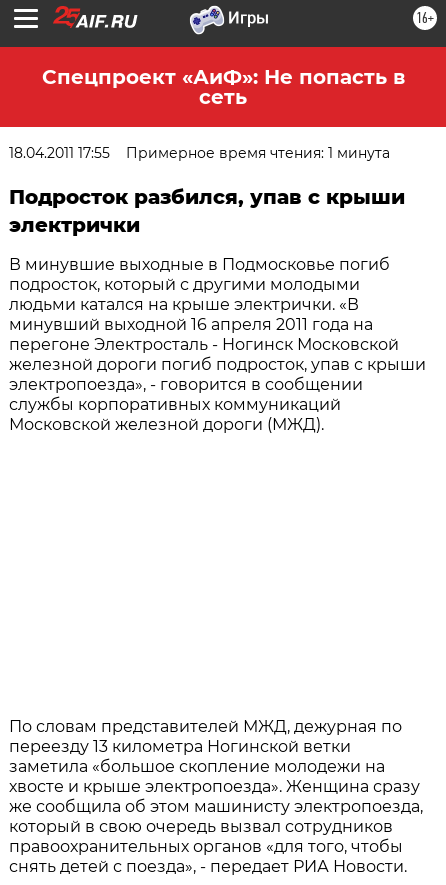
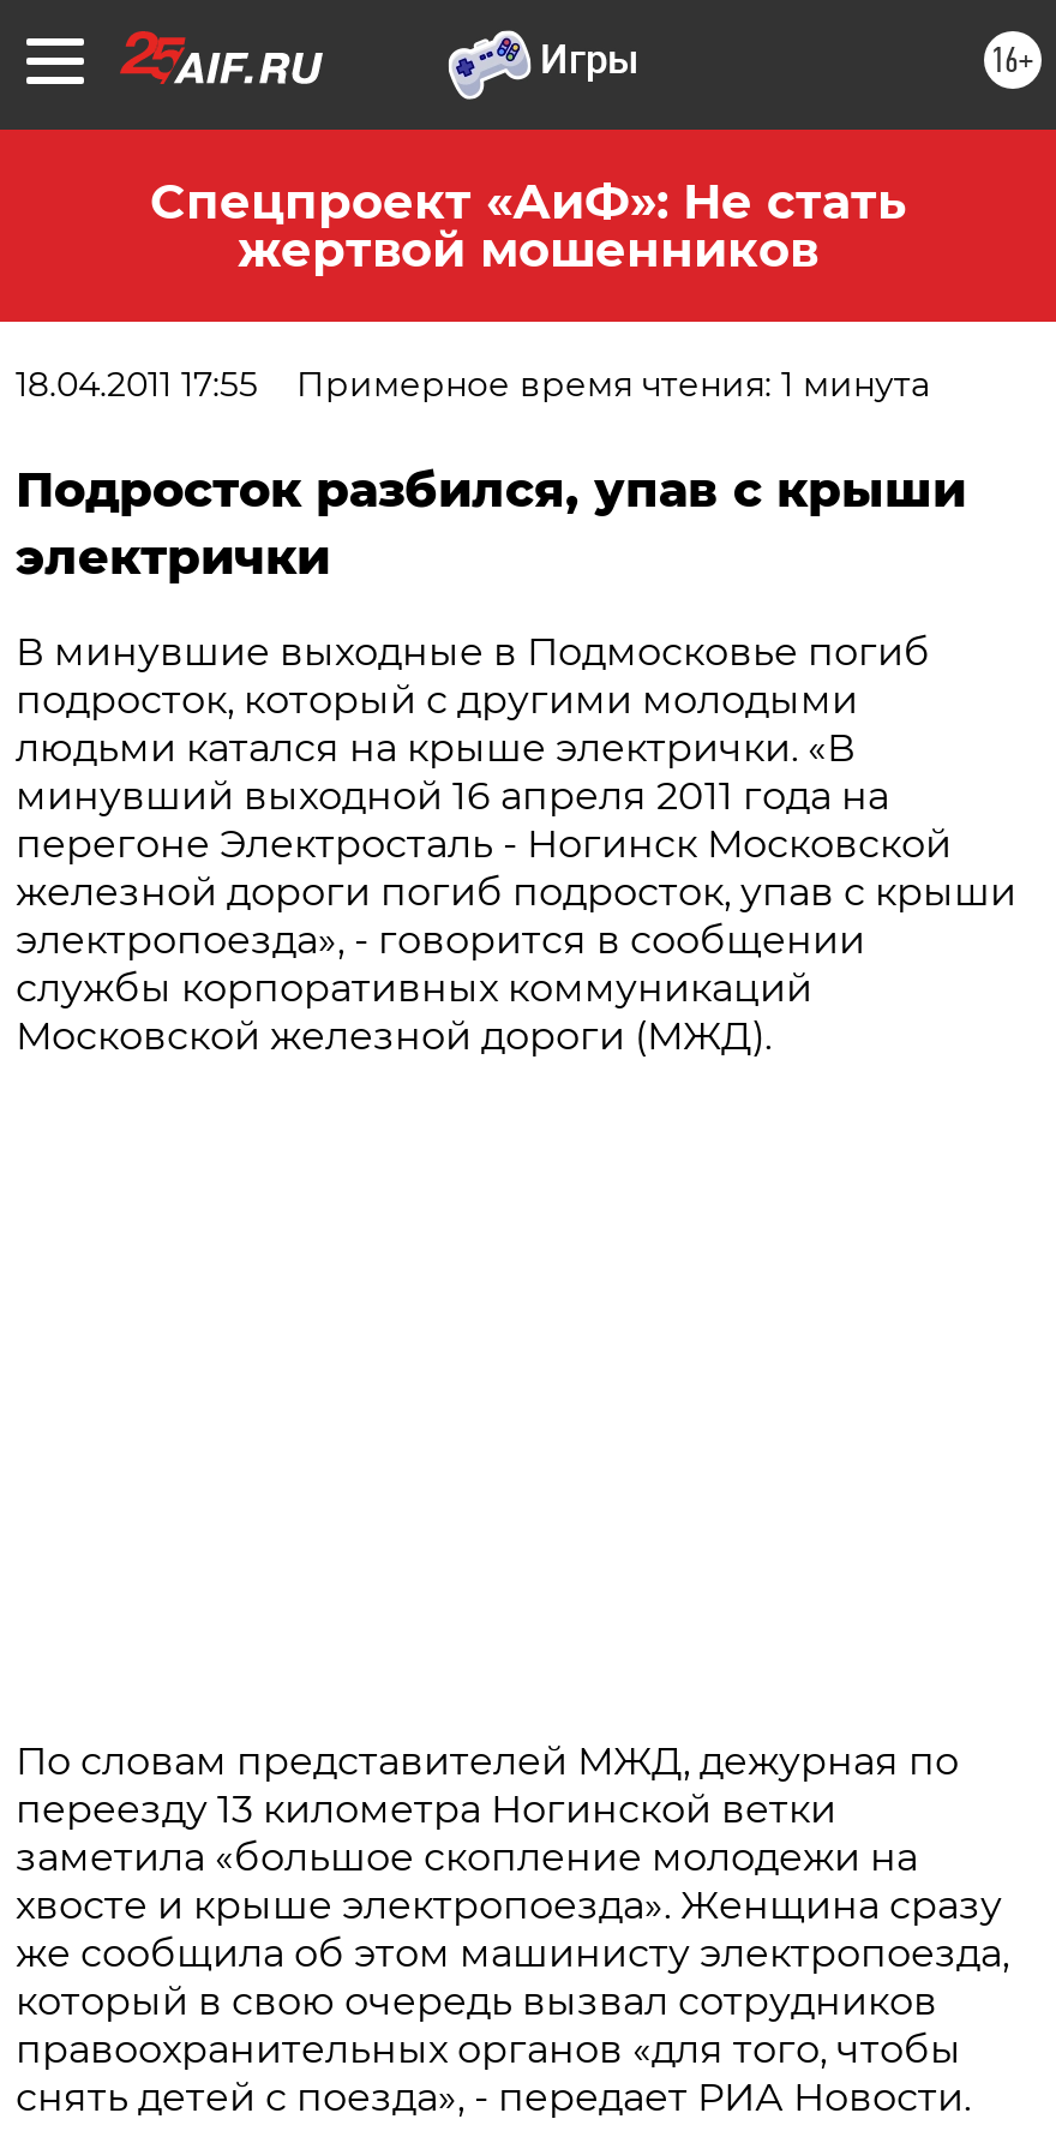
[41,65,404,109] Спецпроект «АиФ»: Не попасть в | сеть -> [150,173,906,279] Спецпроект «АиФ»: Не стать | жертвой мошенников

